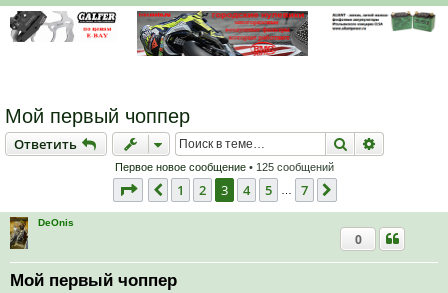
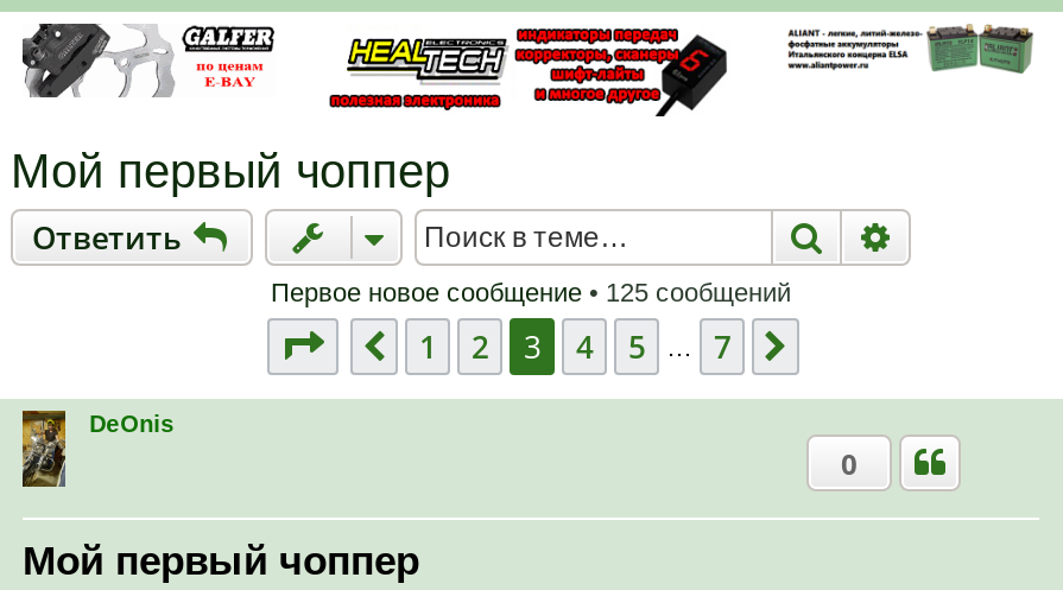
[136,10,309,57] [image] -> [324,24,730,119] [image]

